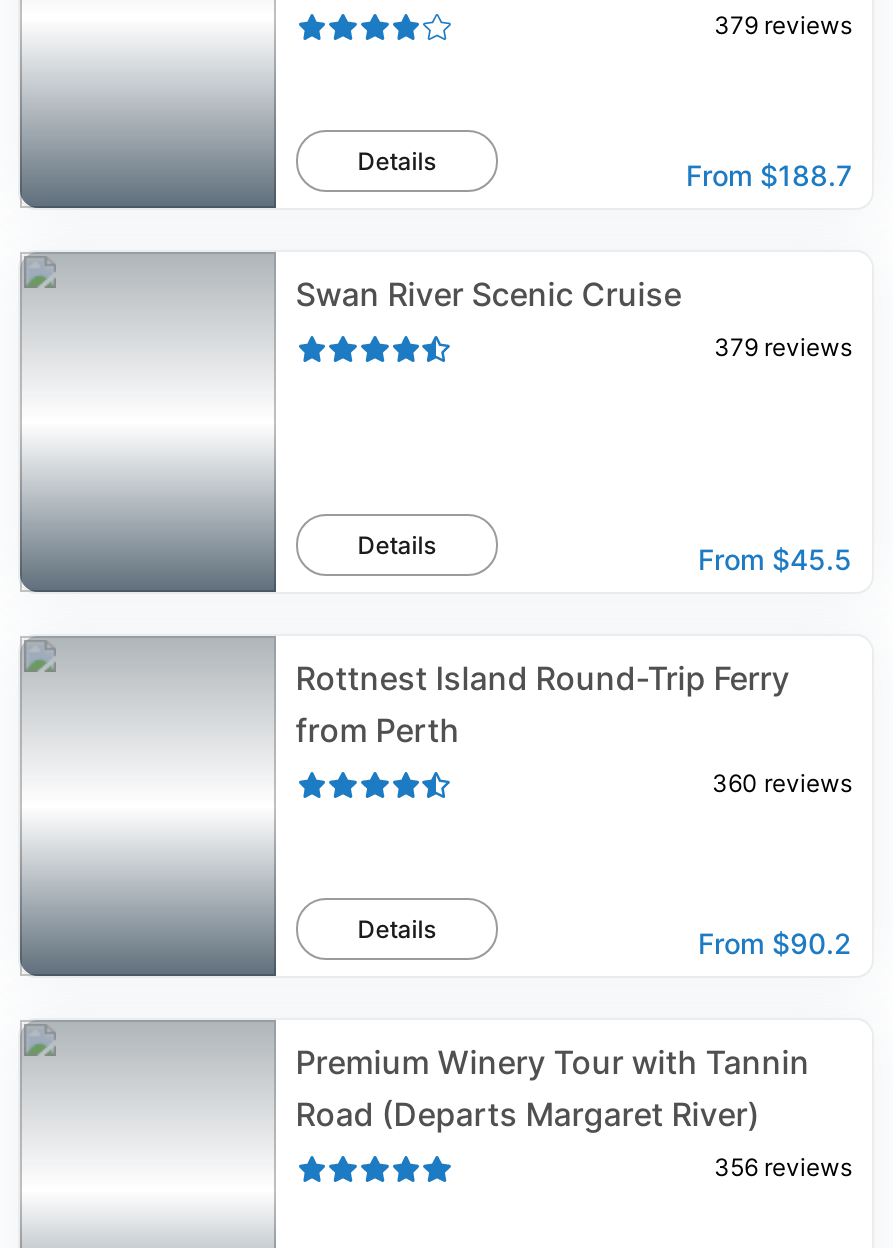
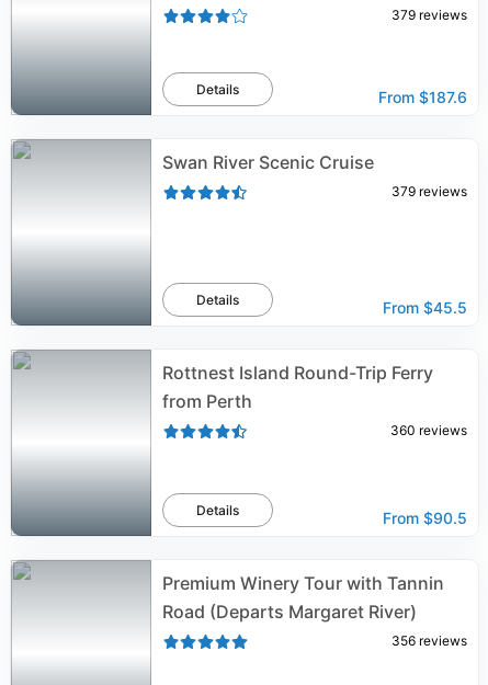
[686,158,852,192] From $188.7 -> [378,88,467,106] From $187.6
[698,926,852,960] From $90.2 -> [383,509,467,527] From $90.5

